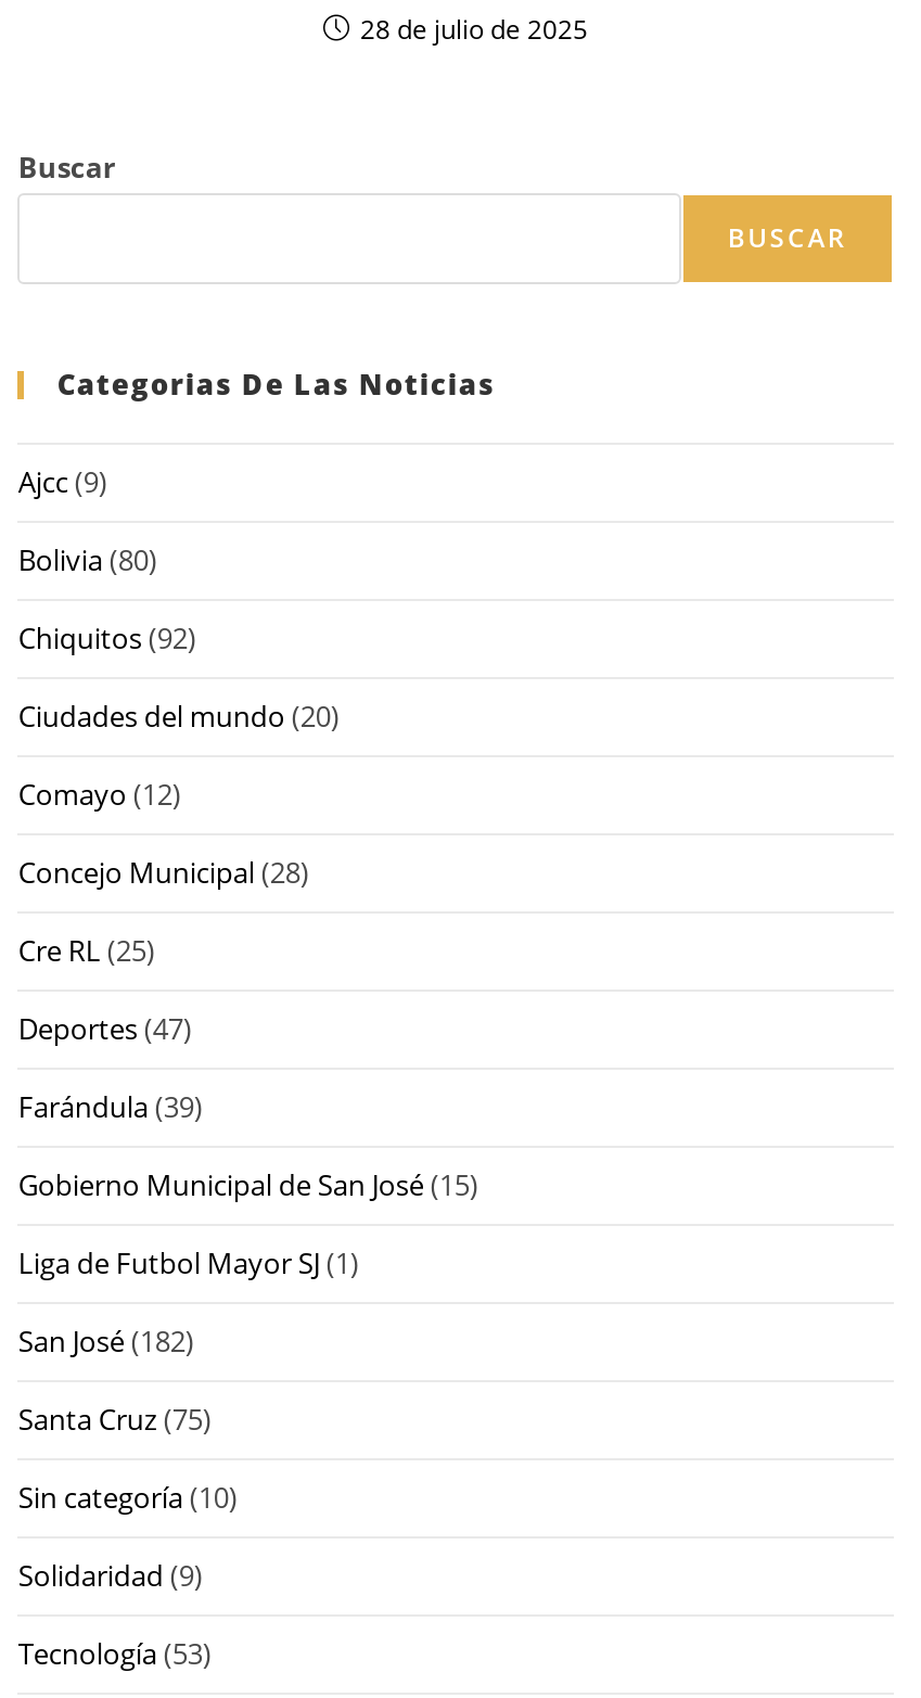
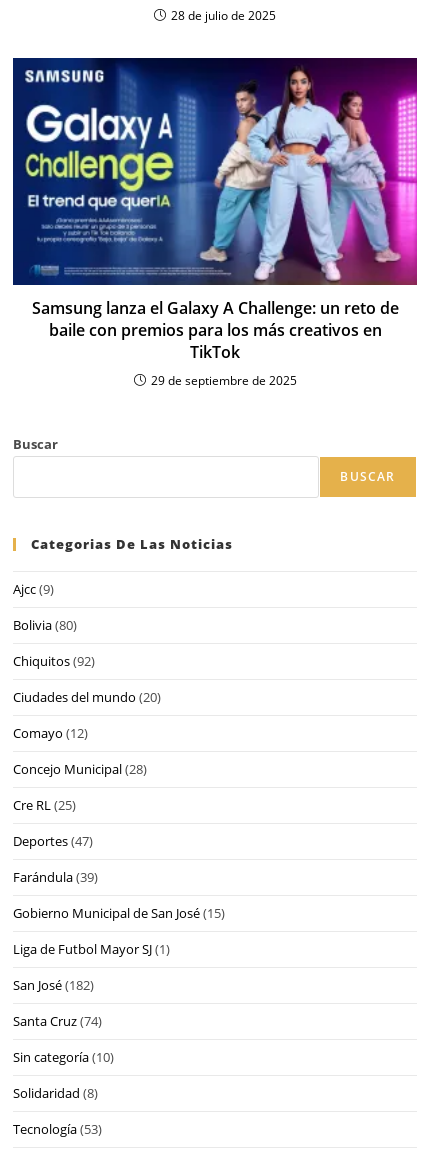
none -> [12,57,418,389] [image] | Samsung lanza el Galaxy A Challenge: un reto de | baile con premios para los más creativos en | TikTok | 29 de septiembre de 2025
[18,1401,211,1440] Santa Cruz (75) -> [13,1012,102,1030] Santa Cruz (74)
[18,1557,203,1596] Solidaridad (9) -> [13,1084,98,1102] Solidaridad (8)

